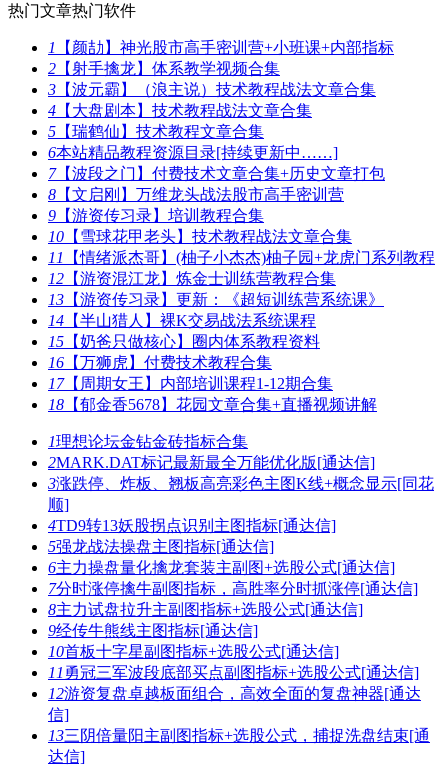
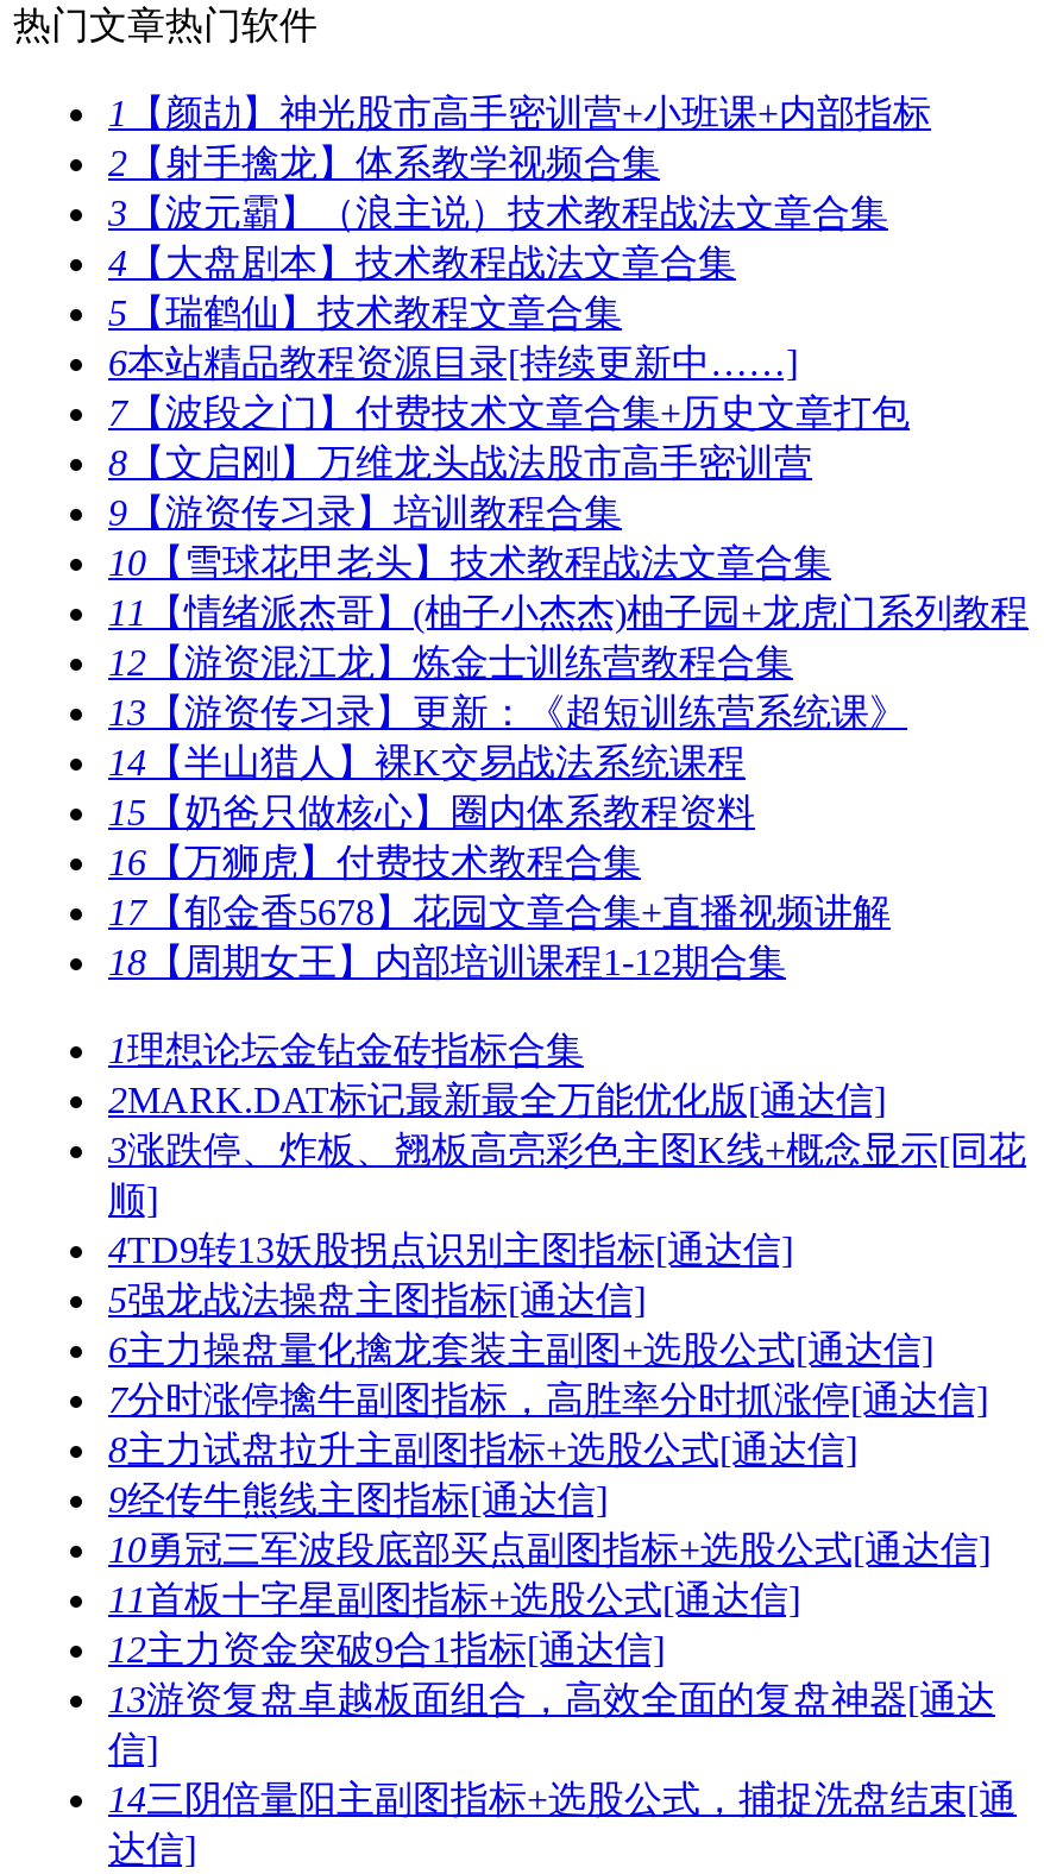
[48,375,377,413] 17【周期女王】内部培训课程1-12期合集 | 18【郁金香5678】花园文章合集+直播视频讲解 -> [108,892,891,982] 17【郁金香5678】花园文章合集+直播视频讲解 | 18【周期女王】内部培训课程1-12期合集
[48,643,421,702] 10首板十字星副图指标+选股公式[通达信] | 11勇冠三军波段底部买点副图指标+选股公式[通达信] | 12游资复盘卓越板面组合，高效全面的复盘神器[通达 -> [108,1529,995,1719] 10勇冠三军波段底部买点副图指标+选股公式[通达信] | 11首板十字星副图指标+选股公式[通达信] | 12主力资金突破9合1指标[通达信] | 13游资复盘卓越板面组合，高效全面的复盘神器[通达
[48,727,430,744] 13三阴倍量阳主副图指标+选股公式，捕捉洗盘结束[通 -> [108,1779,1017,1819] 14三阴倍量阳主副图指标+选股公式，捕捉洗盘结束[通

